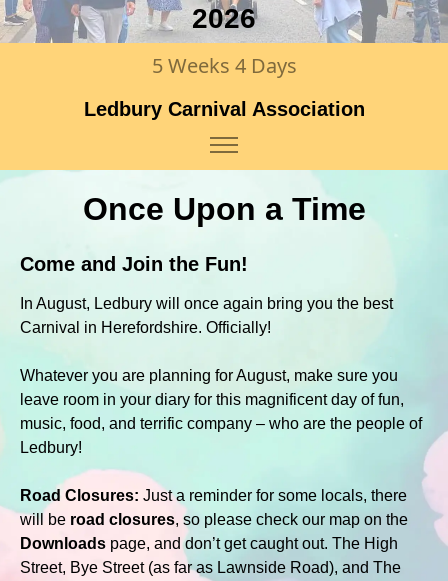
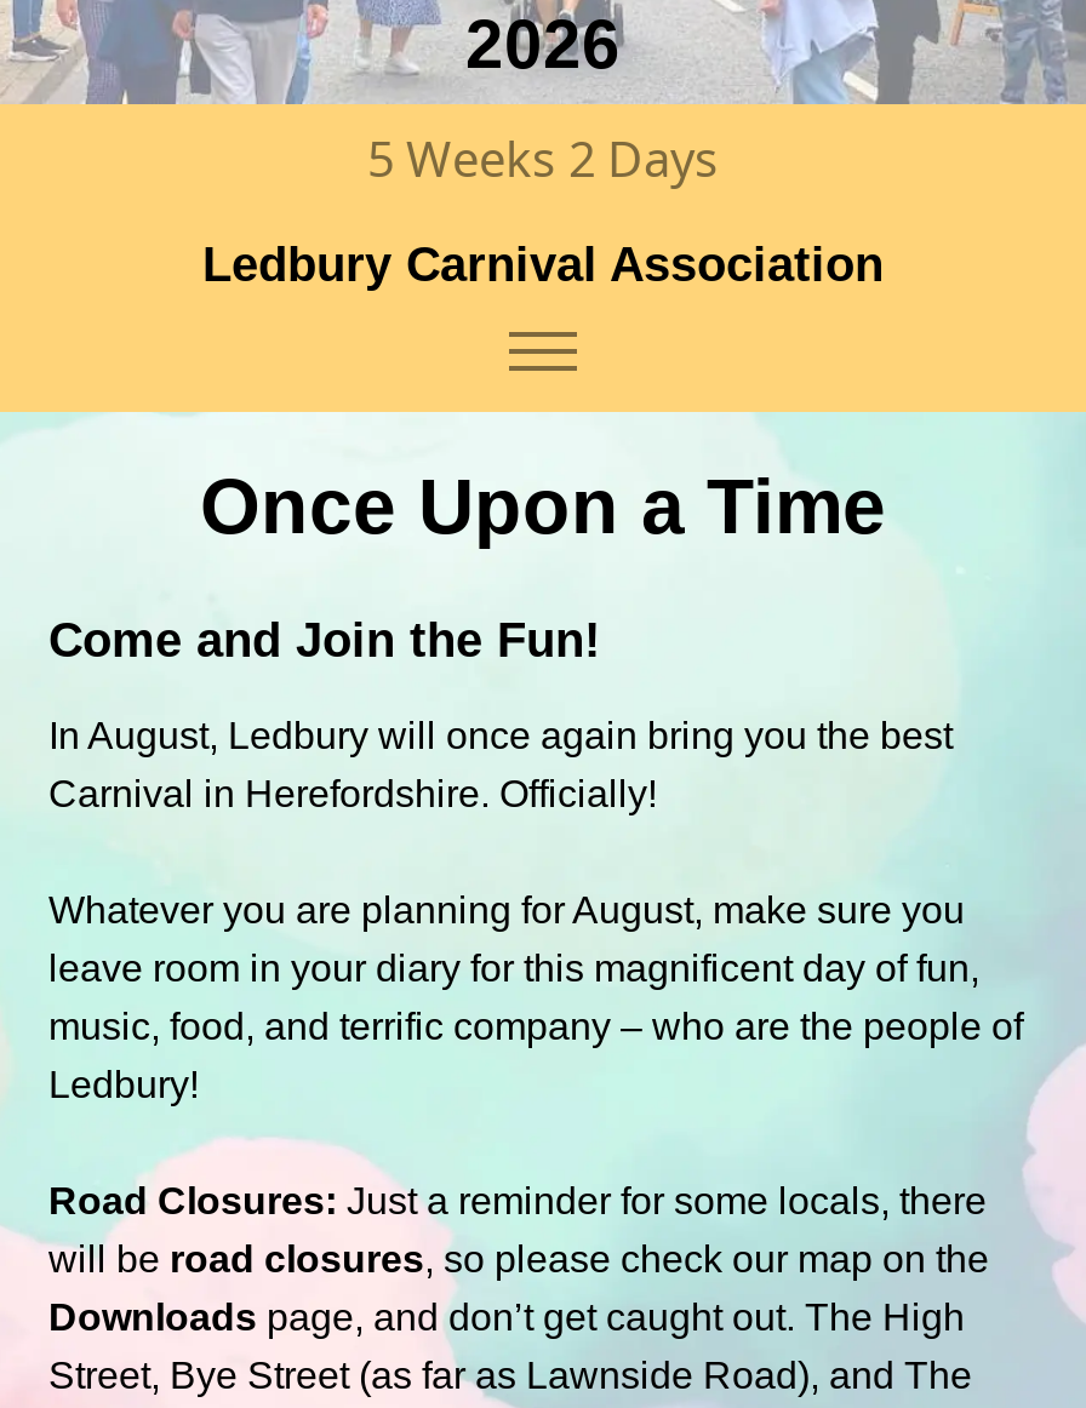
[151,52,296,79] 5 Weeks 4 Days -> [367,126,719,191] 5 Weeks 2 Days

